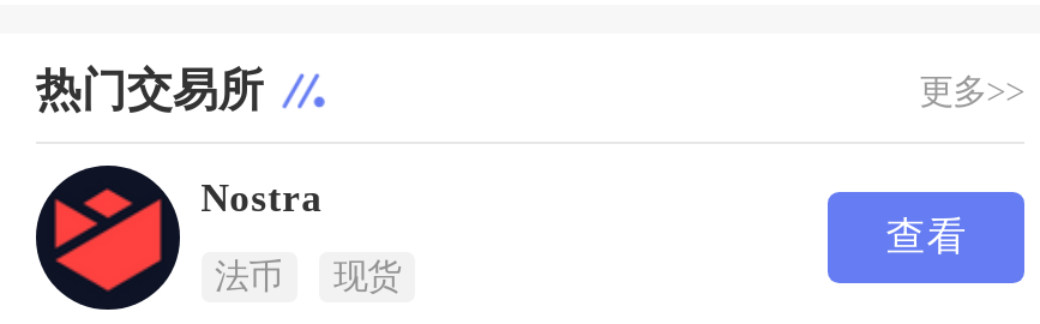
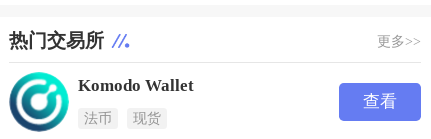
[34,163,323,312] [image] | Nostra -> [9,71,194,132] [image] | Komodo Wallet

